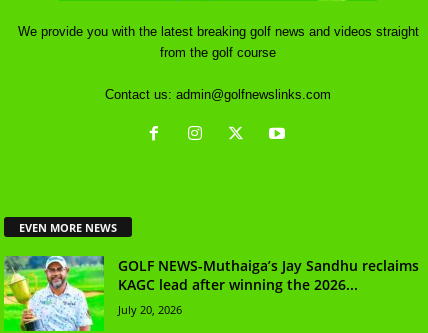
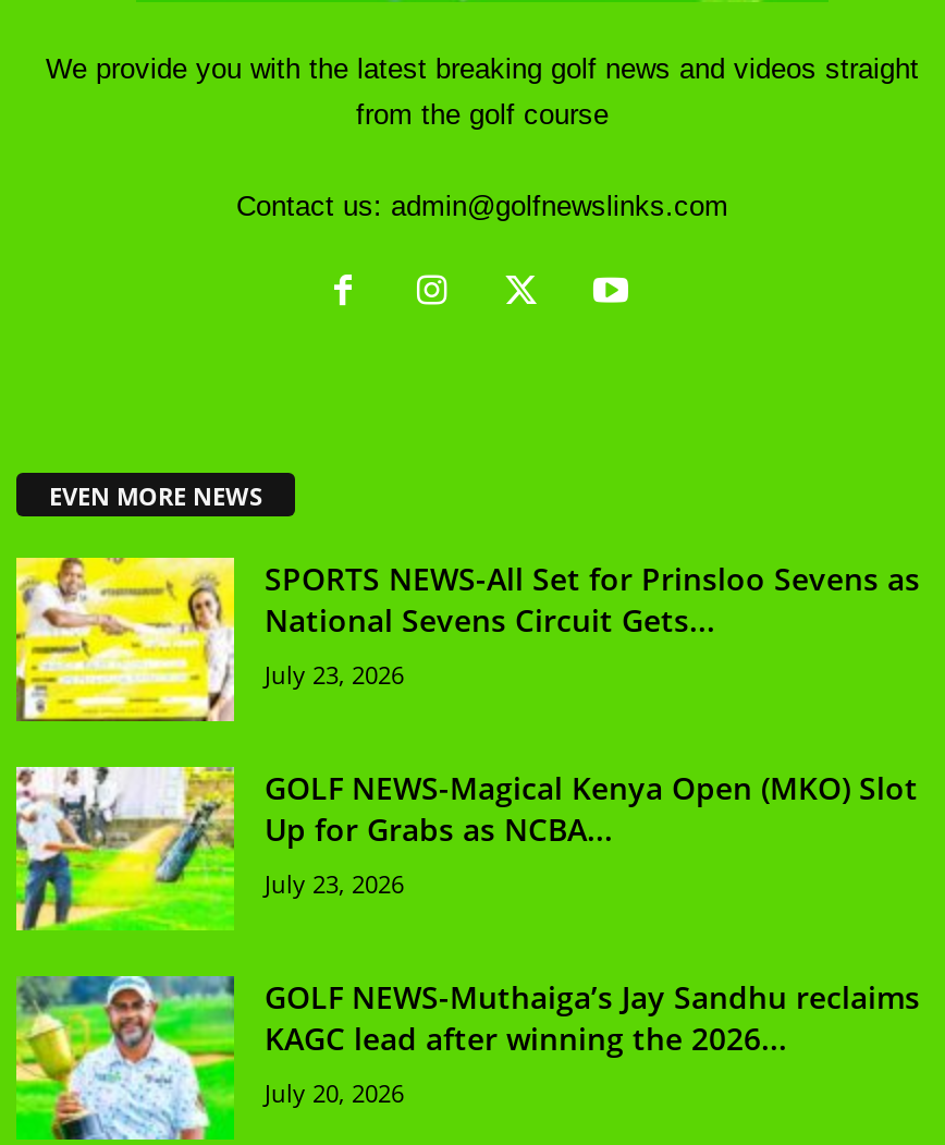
none -> [14,556,920,899] [image] | SPORTS NEWS-All Set for Prinsloo Sevens as | National Sevens Circuit Gets... | July 23, 2026 | GOLF NEWS-Magical Kenya Open (MKO) Slot | Up for Grabs as NCBA... | July 23, 2026
none -> [14,765,234,933] [image]

